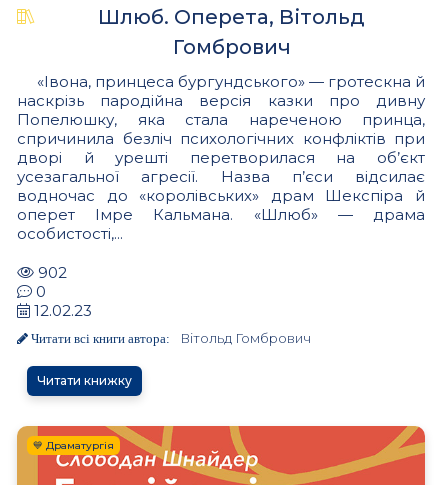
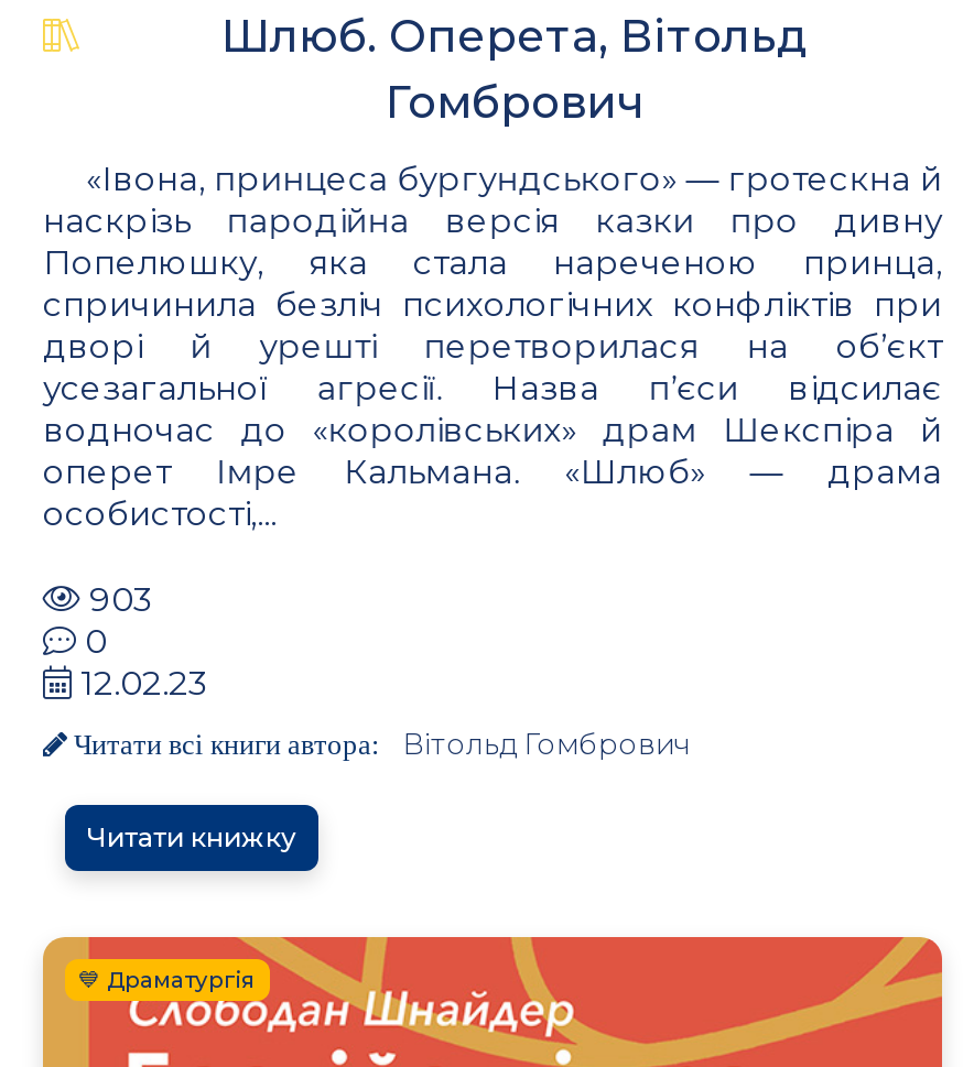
[34,263,67,282] 902 -> [80,578,153,619] 903

